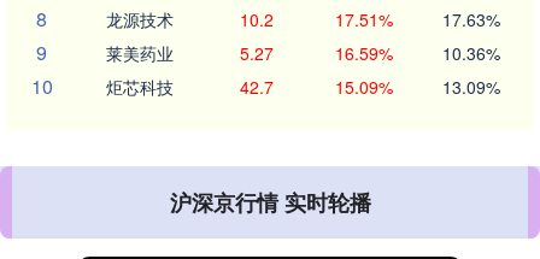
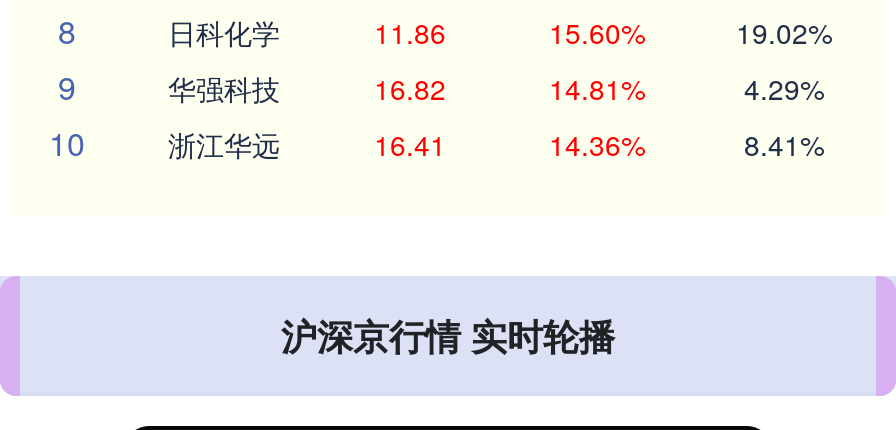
[106,7,500,31] 龙源技术 | 10.2 | 17.51% | 17.63% -> [168,12,832,52] 日科化学 | 11.86 | 15.60% | 19.02%
[106,41,500,65] 莱美药业 | 5.27 | 16.59% | 10.36% -> [168,68,824,108] 华强科技 | 16.82 | 14.81% | 4.29%
[106,75,500,99] 炬芯科技 | 42.7 | 15.09% | 13.09% -> [168,124,824,164] 浙江华远 | 16.41 | 14.36% | 8.41%

